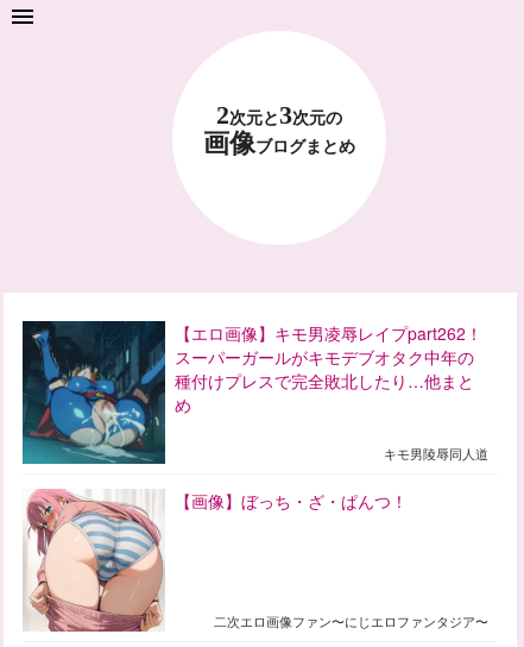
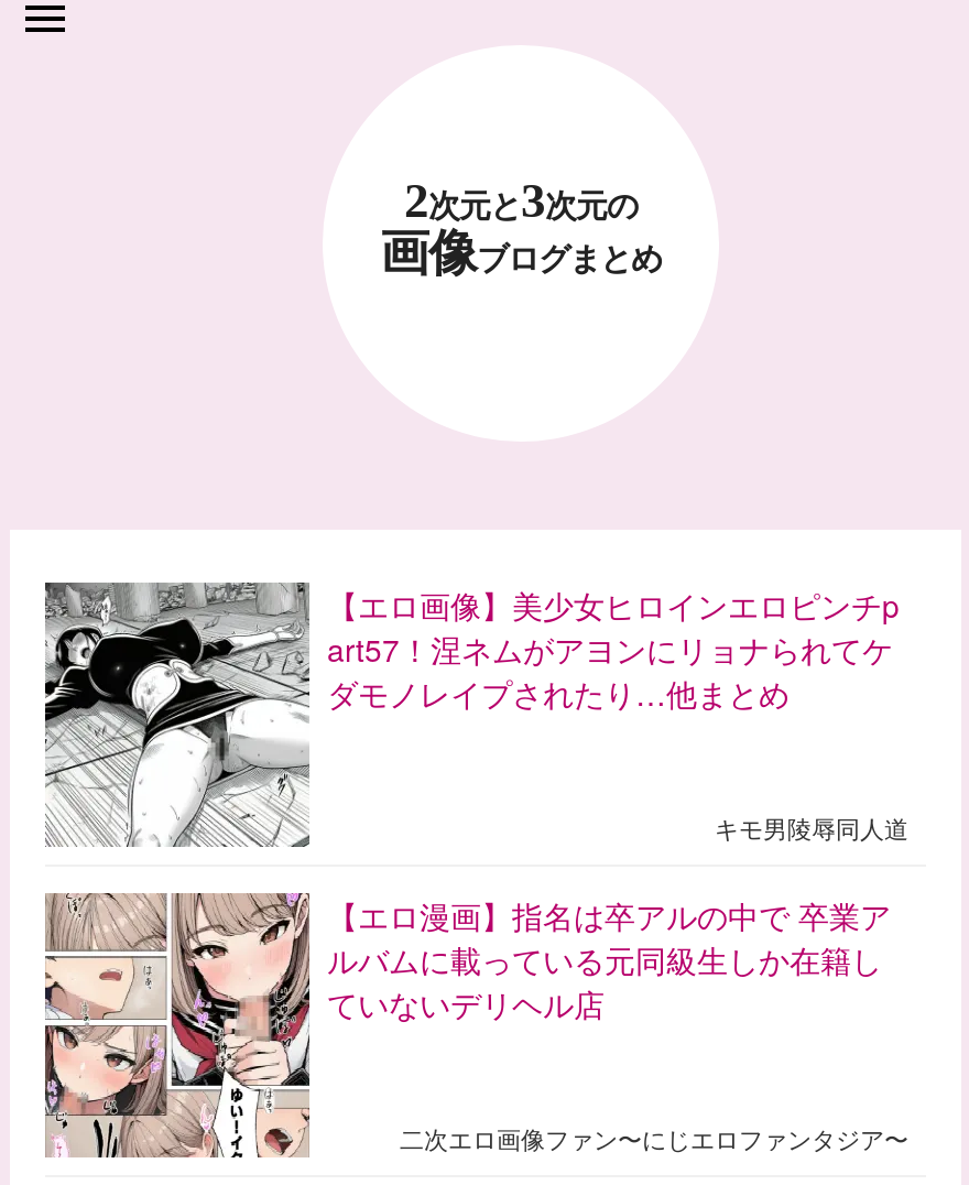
[21,320,482,465] [image] | 【エロ画像】キモ男凌辱レイプpart262！ | スーパーガールがキモデブオタク中年の | 種付けプレスで完全敗北したり…他まと | め -> [43,580,900,847] [image] | 【エロ画像】美少女ヒロインエロピンチp | art57！涅ネムがアヨンにリョナられてケ | ダモノレイプされたり…他まとめ
[23,489,408,633] [image] | 【画像】ぼっち・ざ・ぱんつ！ -> [43,891,891,1157] [image] | 【エロ漫画】指名は卒アルの中で 卒業ア | ルバムに載っている元同級生しか在籍し | ていないデリヘル店

